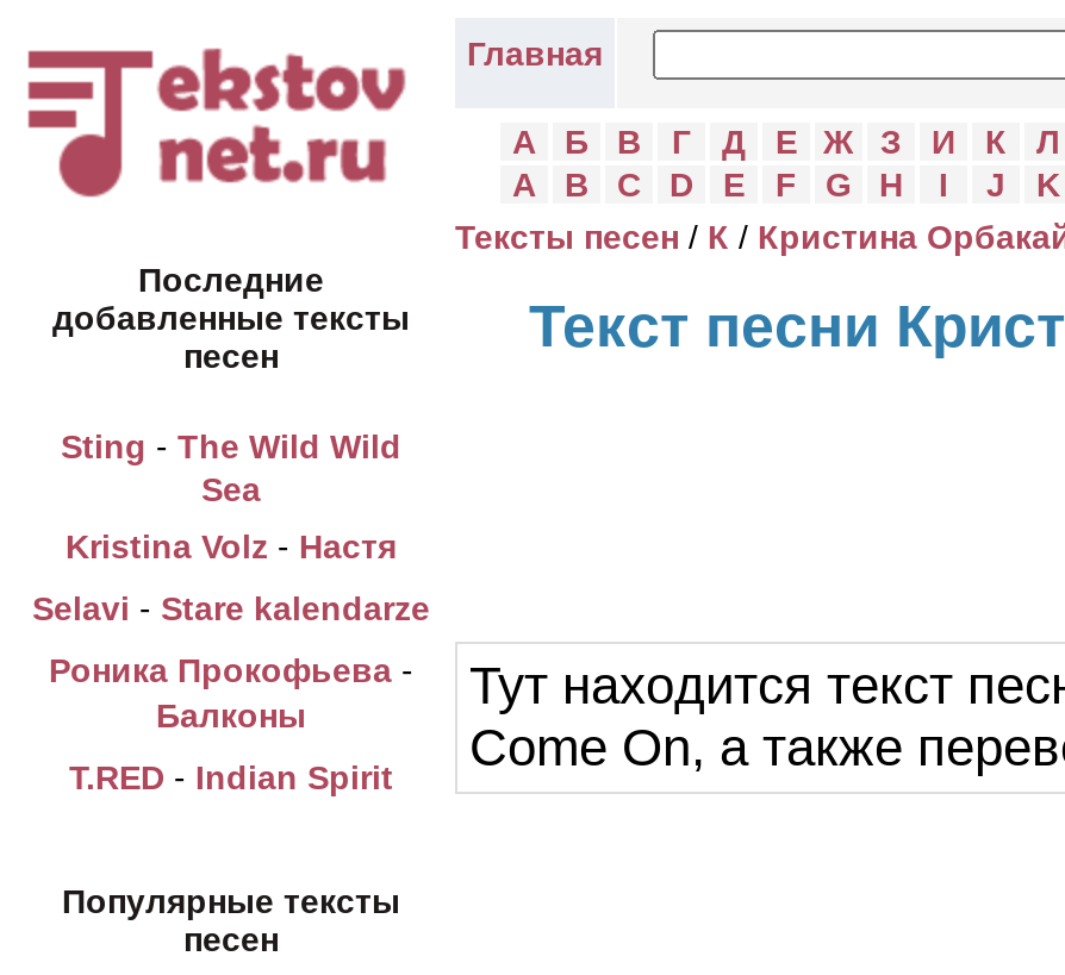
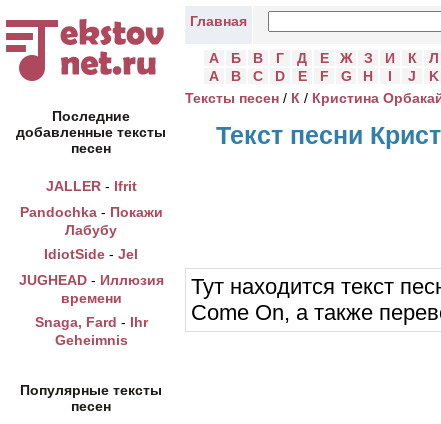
[61,428,401,509] Sting - The Wild Wild | Sea -> [45,178,136,194] JALLER - Ifrit
[66,528,397,566] Kristina Volz - Настя -> [19,204,162,238] Pandochka - Покажи | Лабубу
[32,590,430,628] Selavi - Stare kalendarze -> [44,246,138,262] IdiotSide - Jel
[49,652,413,735] Роника Прокофьева - | Балконы -> [18,272,163,306] JUGHEAD - Иллюзия | времени
[69,759,393,797] T.RED - Indian Spirit -> [34,314,147,348] Snaga, Fard - Ihr | Geheimnis

